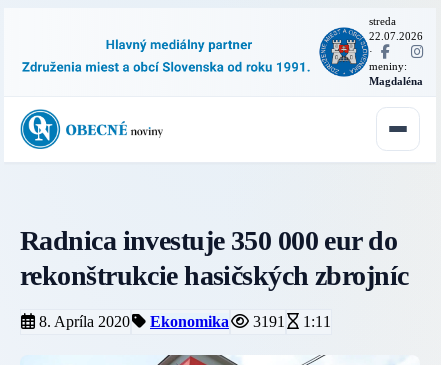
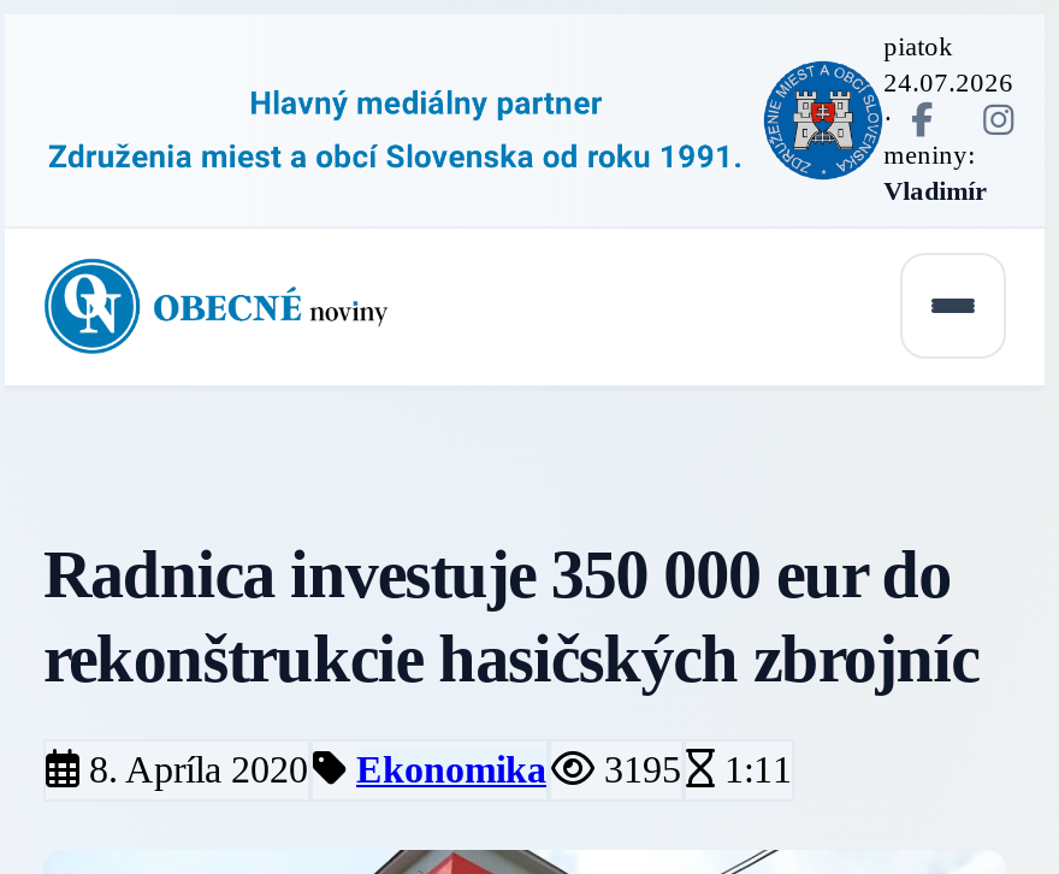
[369,15,423,42] streda | 22.07.2026 -> [884,32,1014,97] piatok | 24.07.2026
[369,75,423,87] Magdaléna -> [884,177,987,206] Vladimír
[35,313,331,330] 8. Apríla 2020 Ekonomika 3191 1:11 -> [79,748,792,789] 8. Apríla 2020 Ekonomika 3195 1:11

